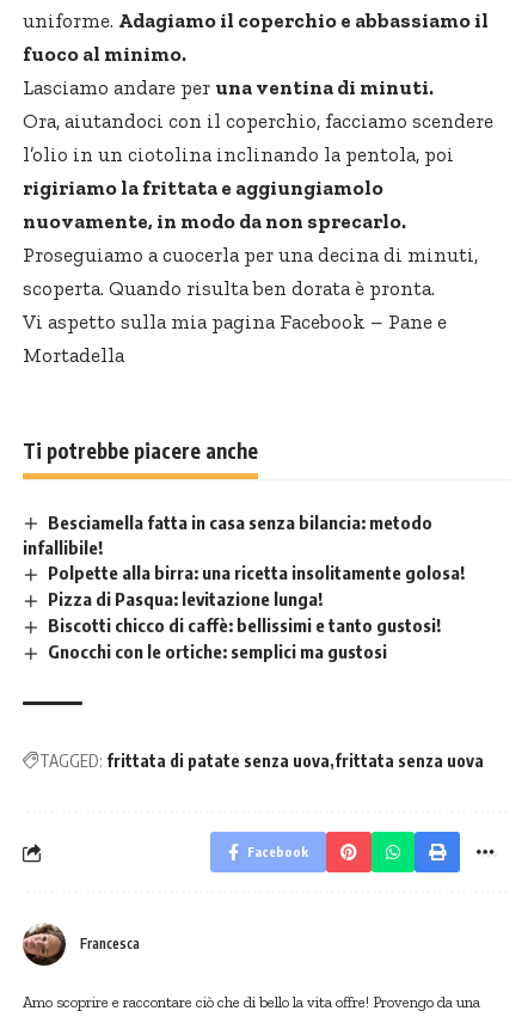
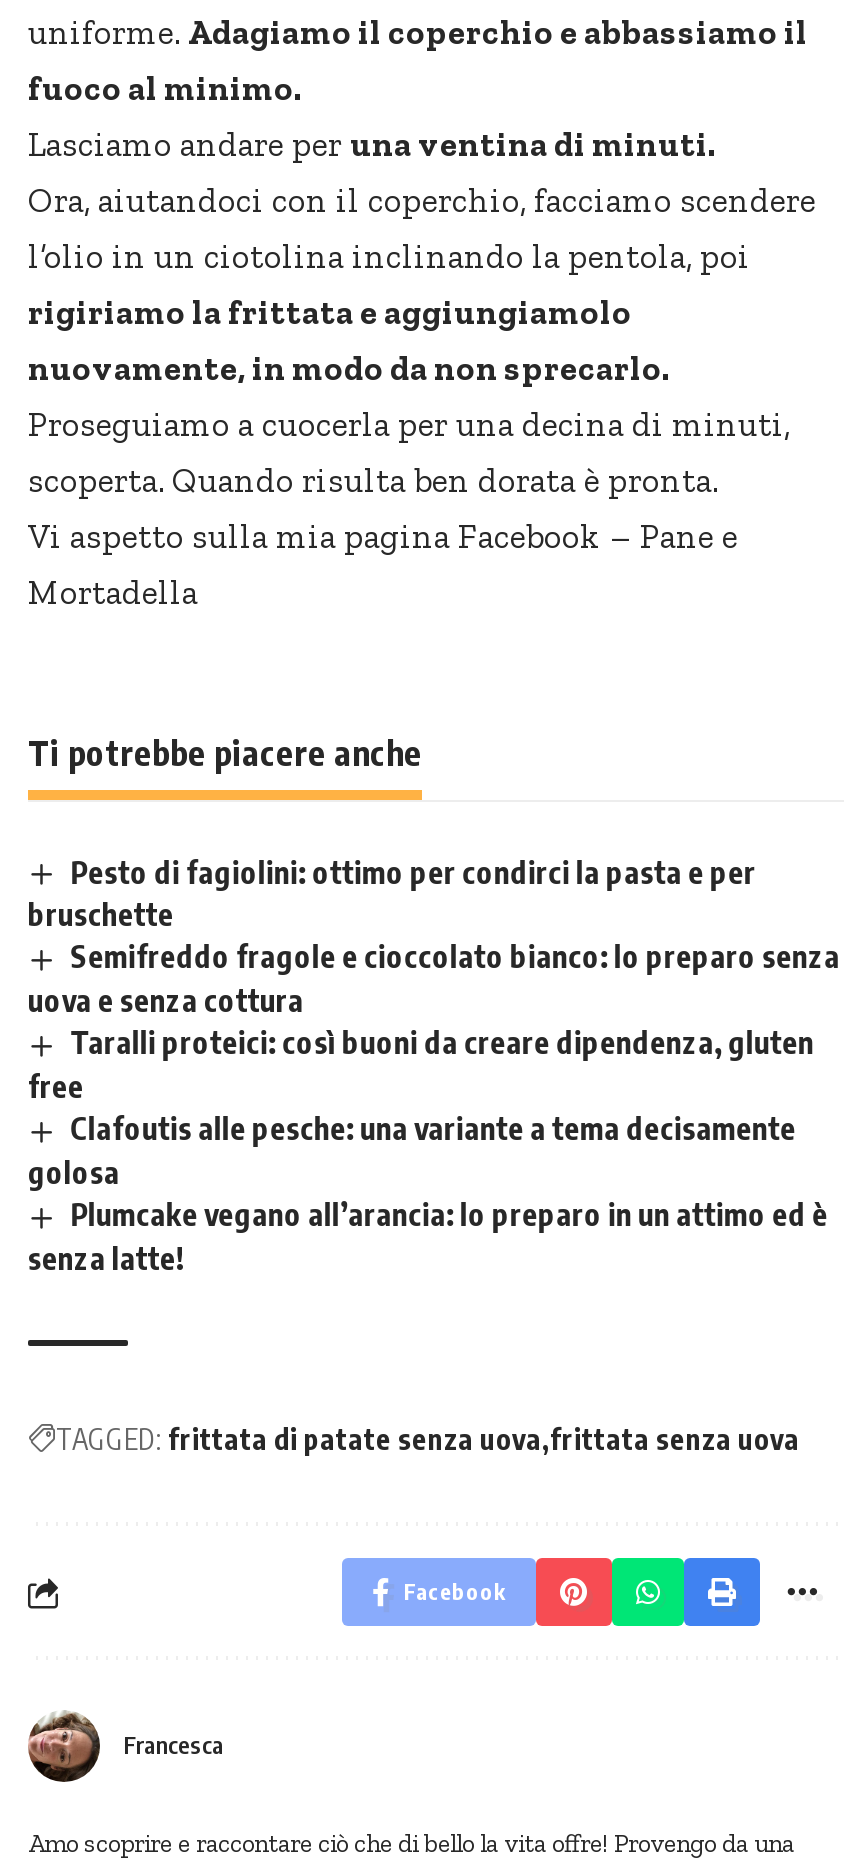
[23,511,465,662] Besciamella fatta in casa senza bilancia: metodo | infallibile! | Polpette alla birra: una ricetta insolitamente golosa! | Pizza di Pasqua: levitazione lunga! | Biscotti chicco di caffè: bellissimi e tanto gustosi! | Gnocchi con le ortiche: semplici ma gustosi -> [28,853,840,1276] Pesto di fagiolini: ottimo per condirci la pasta e per | bruschette | Semifreddo fragole e cioccolato bianco: lo preparo senza | uova e senza cottura | Taralli proteici: così buoni da creare dipendenza, gluten | free | Clafoutis alle pesche: una variante a tema decisamente | golosa | Plumcake vegano all’arancia: lo preparo in un attimo ed è | senza latte!

